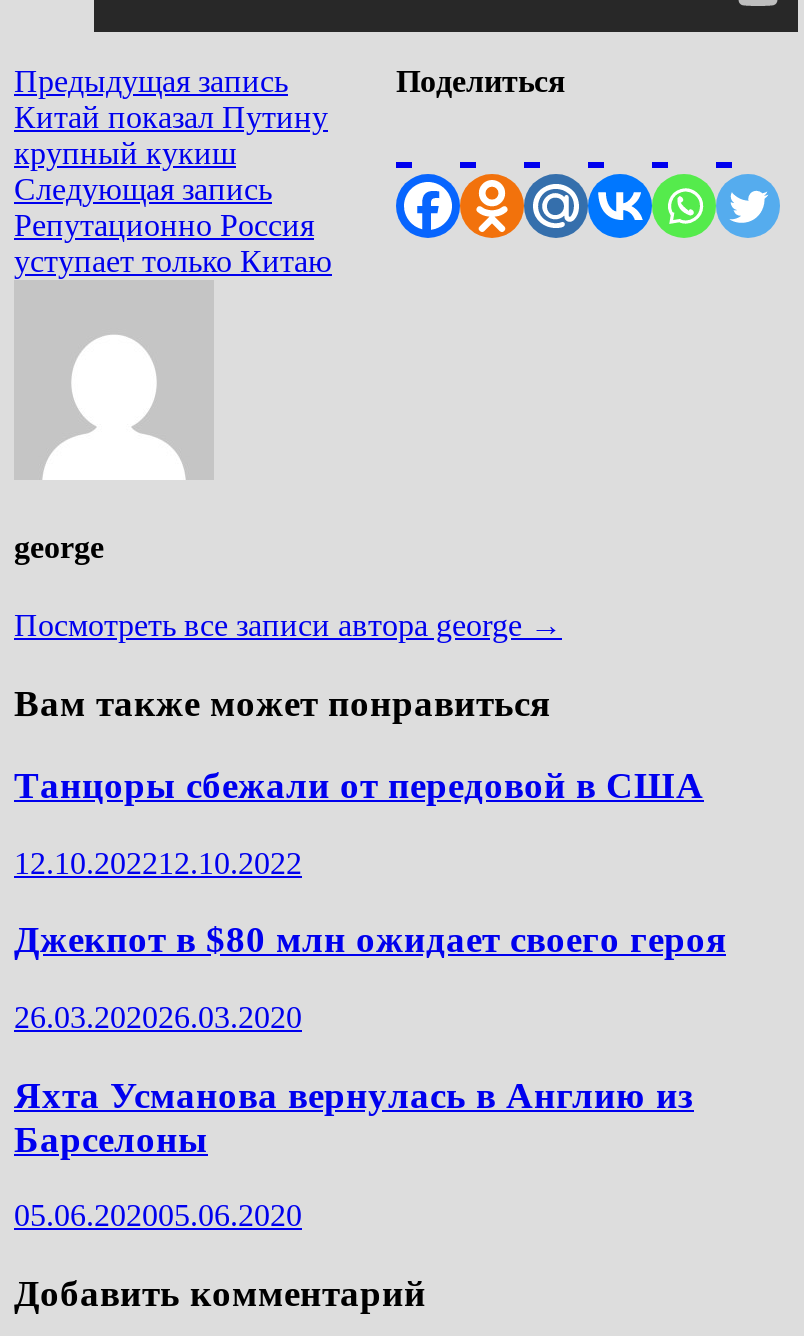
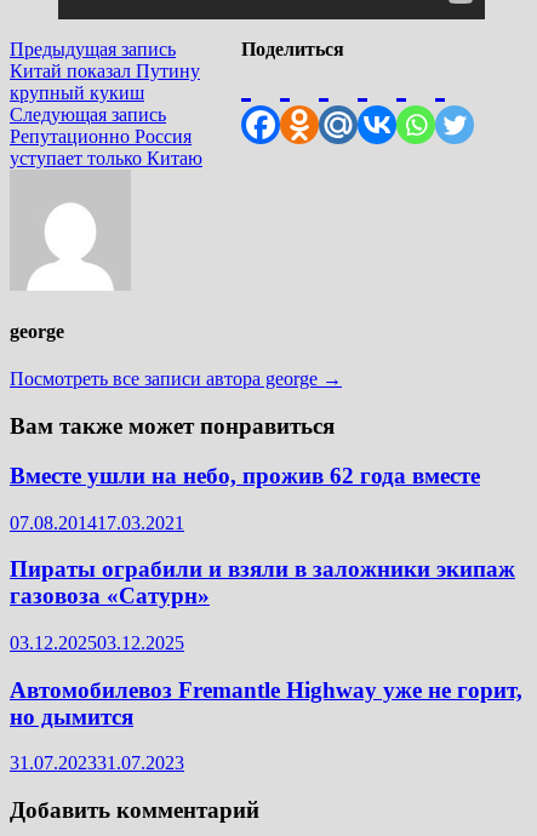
[14,764,704,806] Танцоры сбежали от передовой в США -> [10,463,480,488] Вместе ушли на небо, прожив 62 года вместе
[14,845,302,879] 12.10.202212.10.2022 -> [10,512,184,532] 07.08.201417.03.2021
[14,918,726,960] Джекпот в $80 млн ожидает своего героя -> [10,556,515,608] Пираты ограбили и взяли в заложники экипаж | газовоза «Сатурн»
[14,1000,302,1034] 26.03.202026.03.2020 -> [10,632,184,653] 03.12.202503.12.2025
[14,1073,694,1159] Яхта Усманова вернулась в Англию из | Барселоны -> [10,677,522,729] Автомобилевоз Fremantle Highway уже не горит, | но дымится
[14,1199,302,1233] 05.06.202005.06.2020 -> [10,753,184,773] 31.07.202331.07.2023

